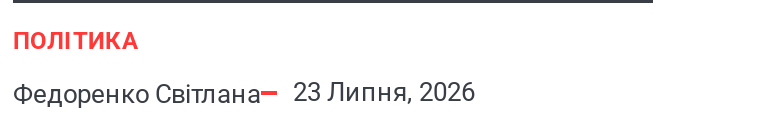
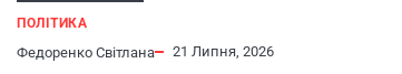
[13,77,475,109] Федоренко Світлана 23 Липня, 2026 -> [17,43,274,60] Федоренко Світлана 21 Липня, 2026

